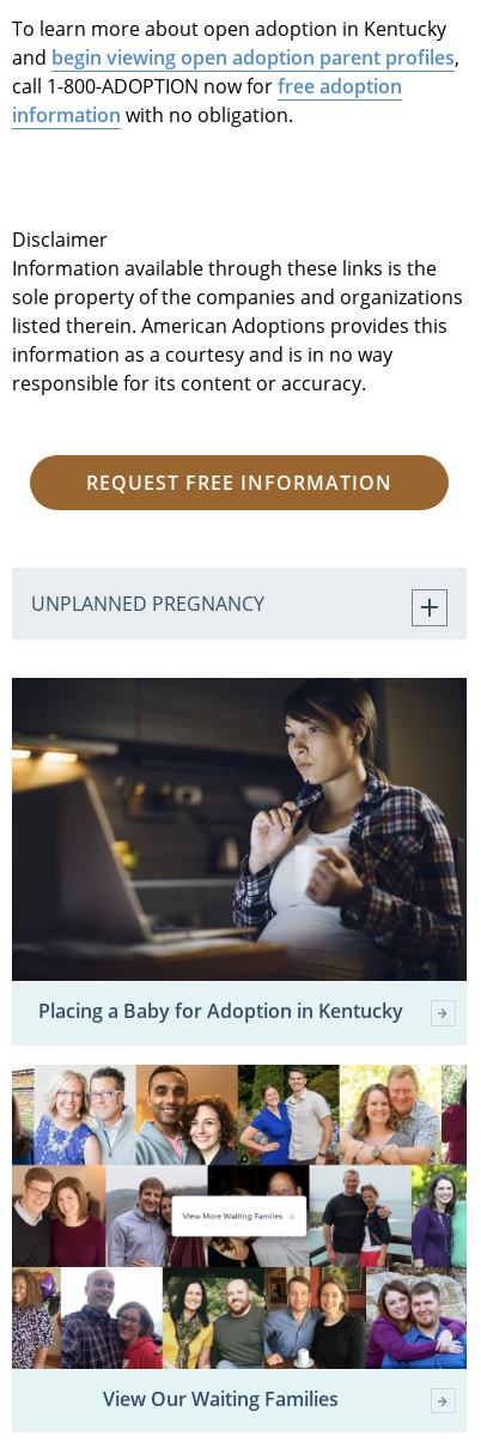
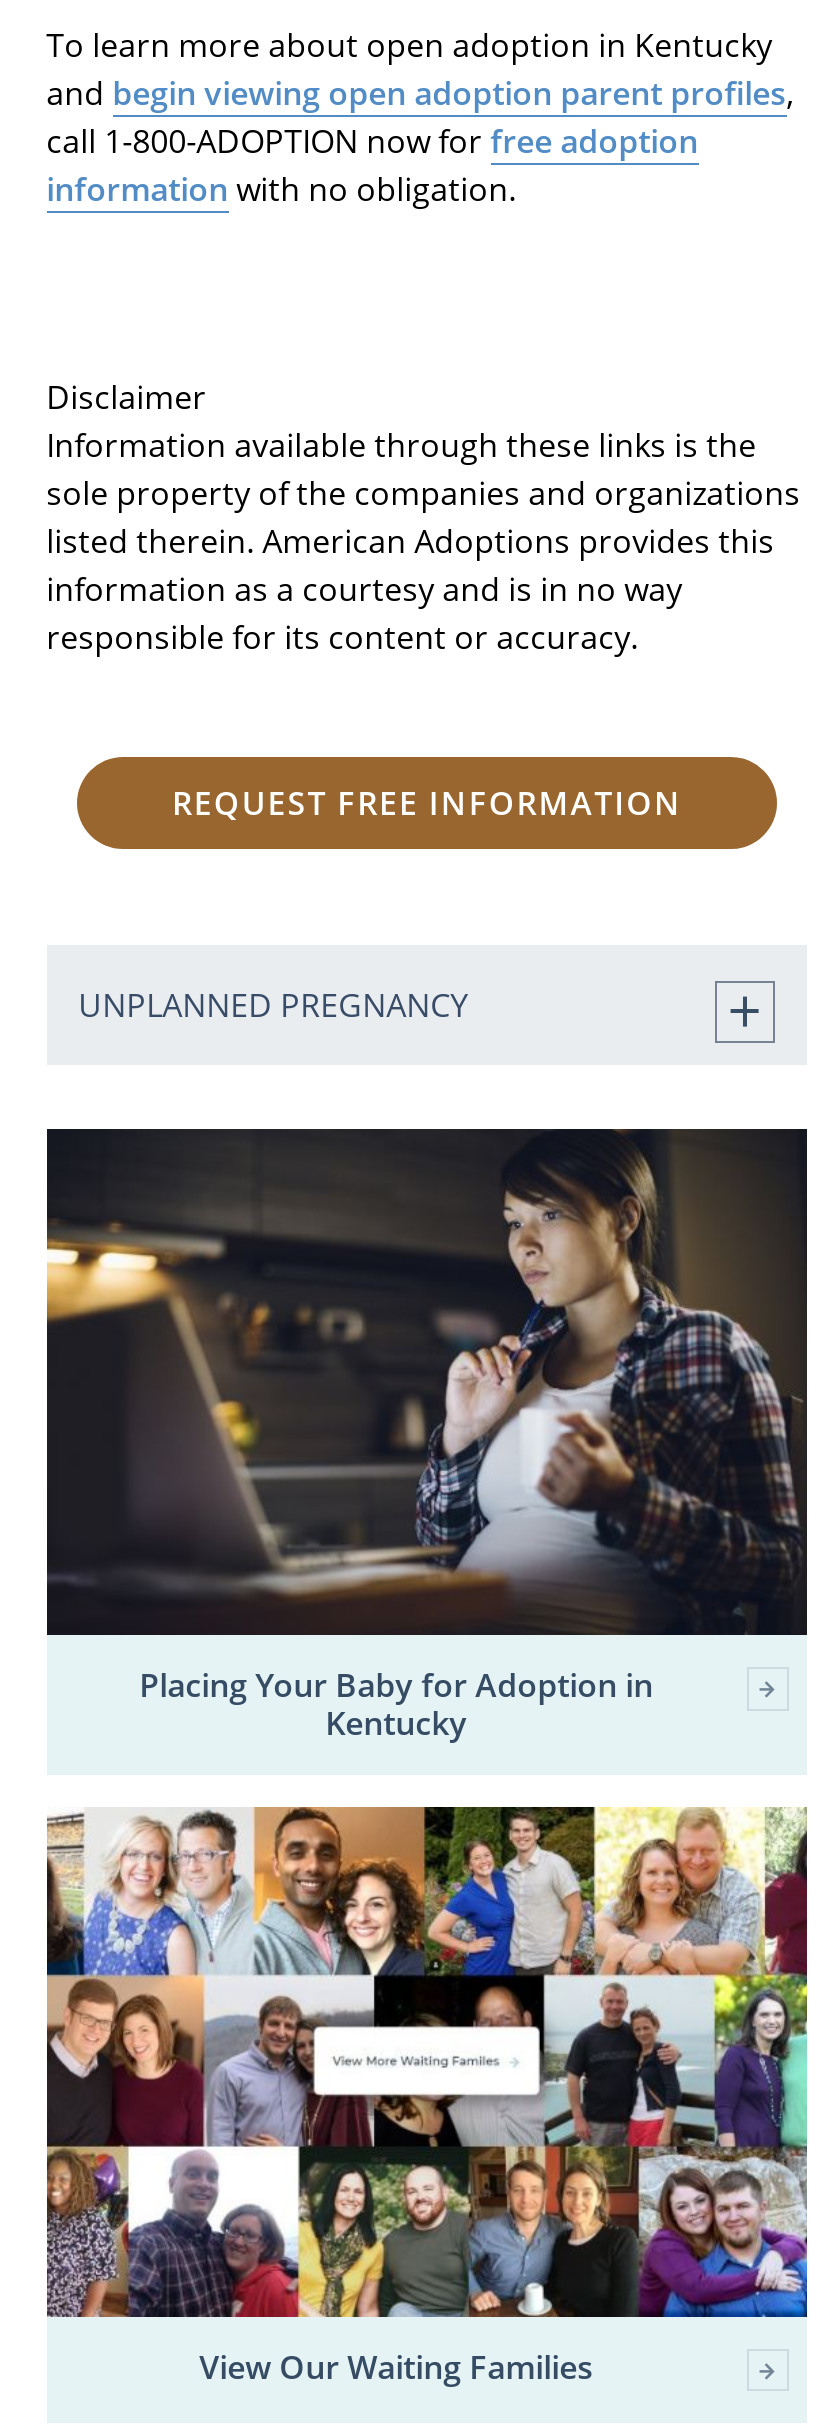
[38,998,403,1024] Placing a Baby for Adoption in Kentucky -> [139,1664,653,1746] Placing Your Baby for Adoption in | Kentucky

